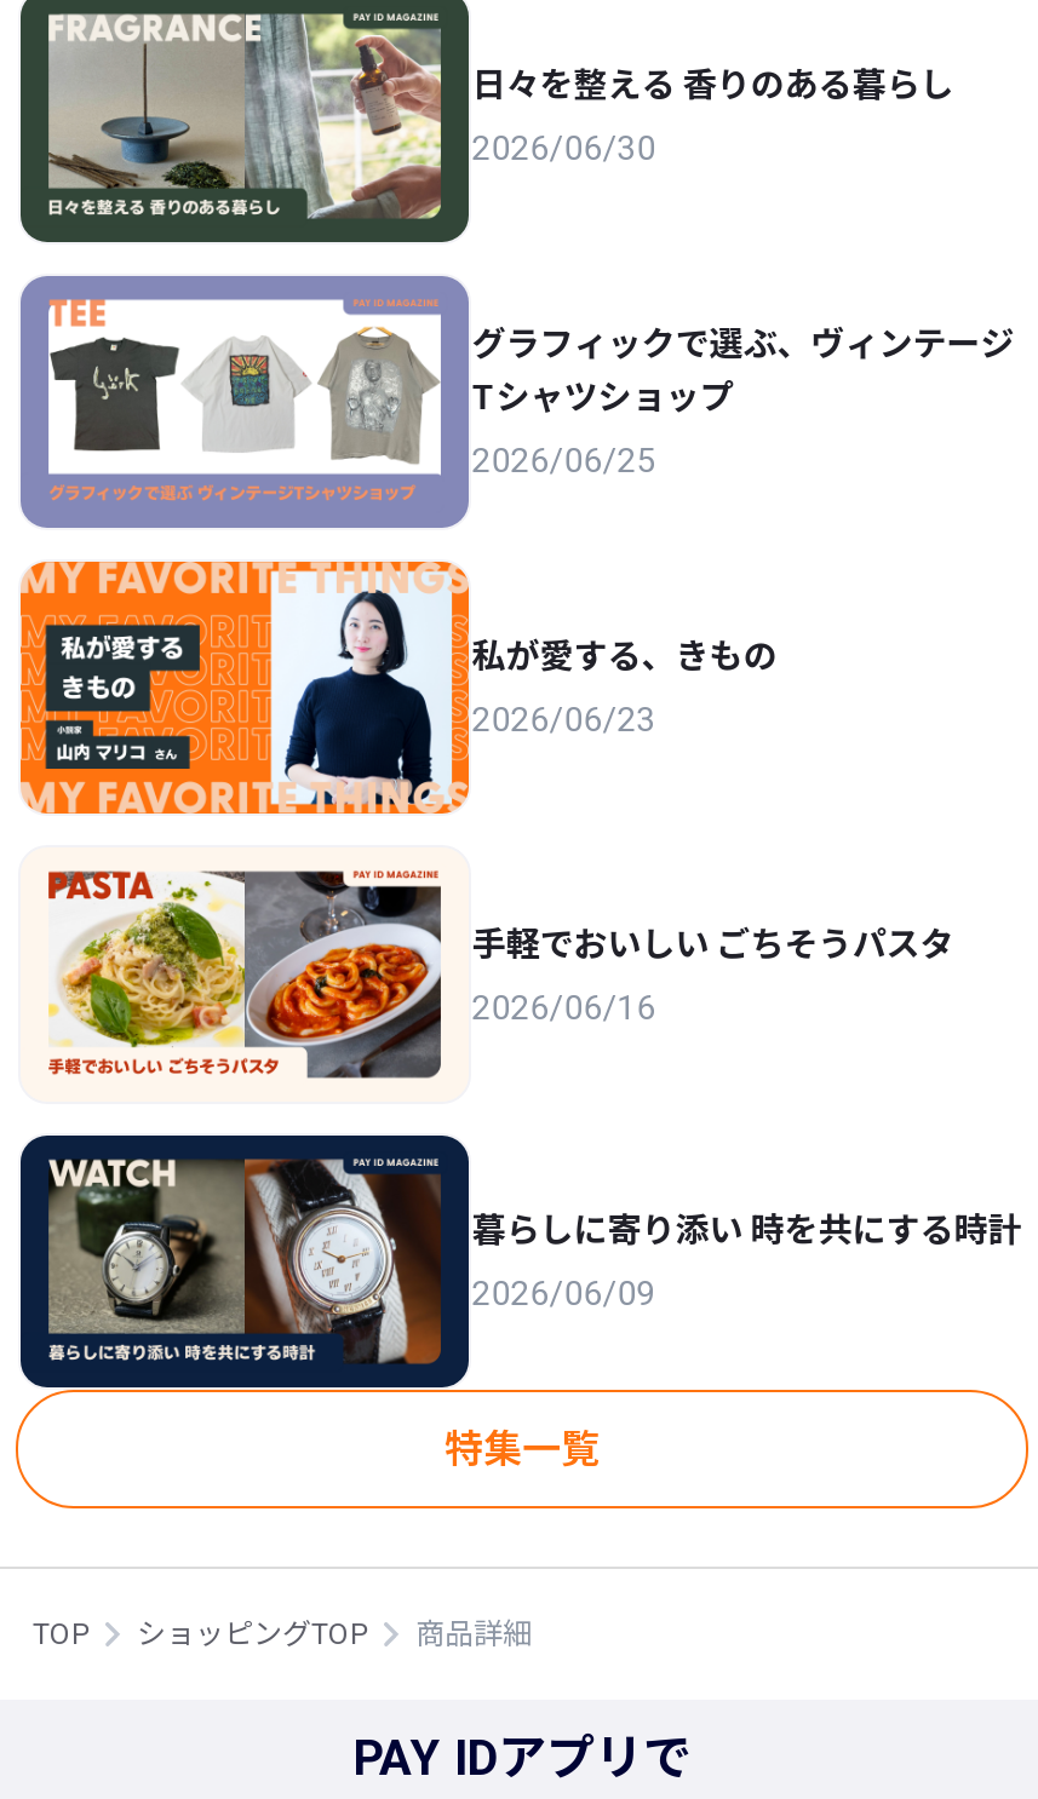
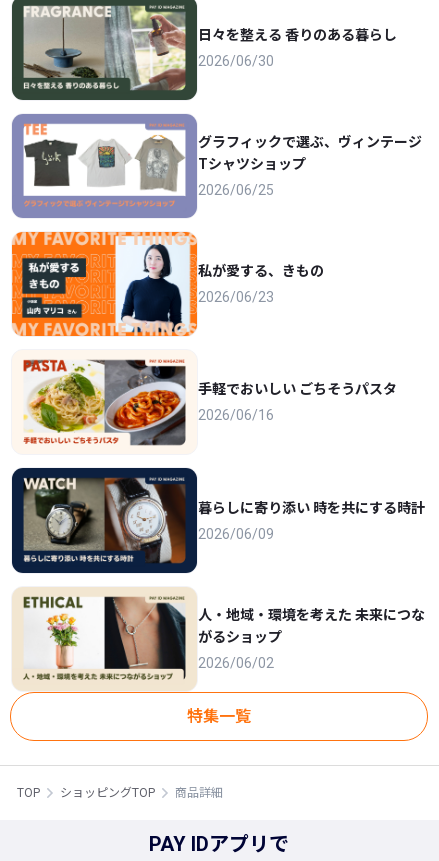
none -> [12,587,425,692] [image] | 人・地域・環境を考えた 未来につな | がるショップ | 2026/06/02

